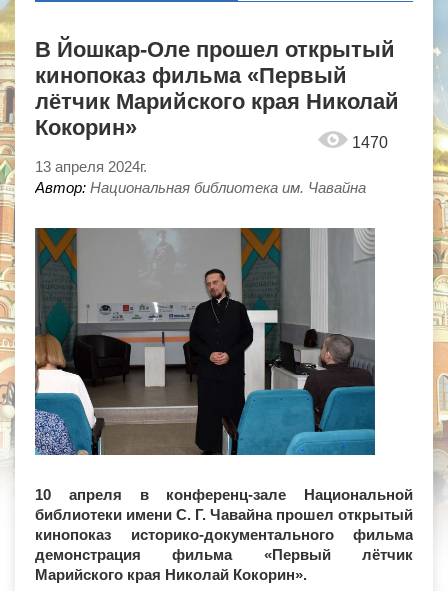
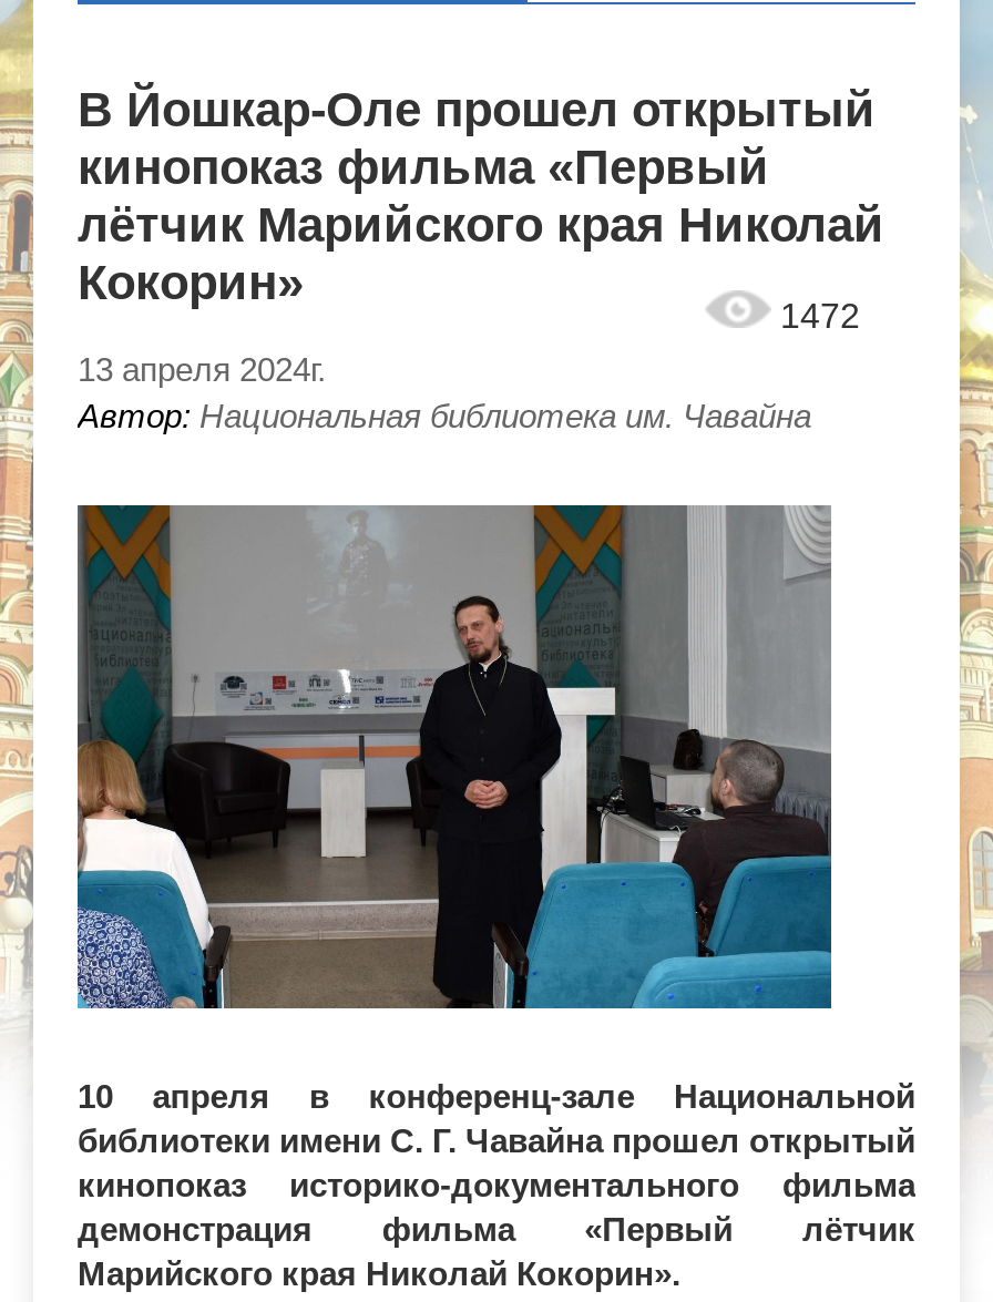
[352,134,388,151] 1470 -> [780,296,860,334] 1472

